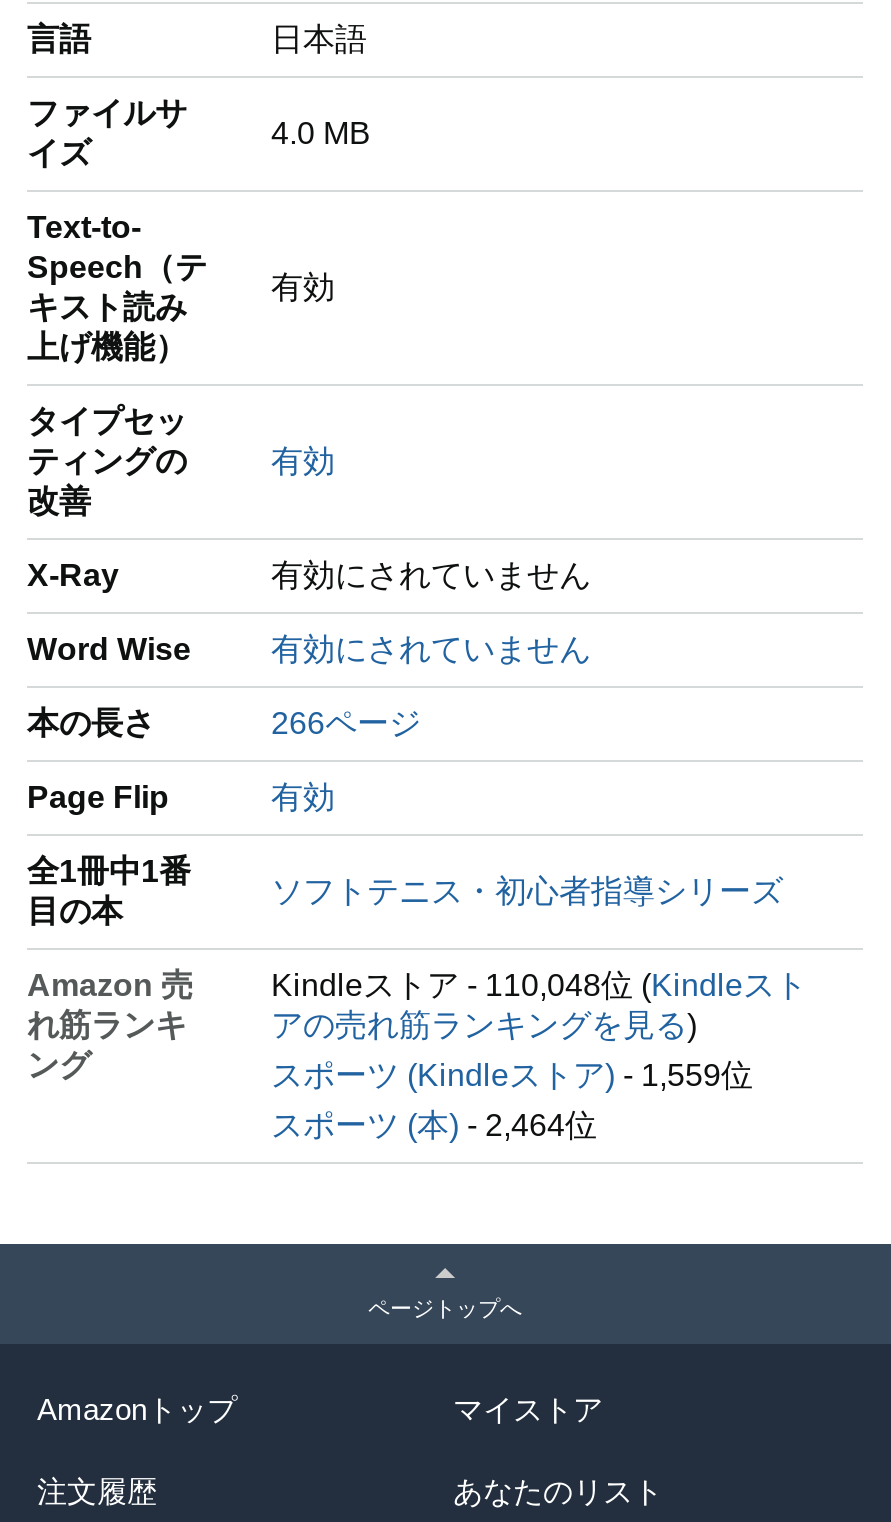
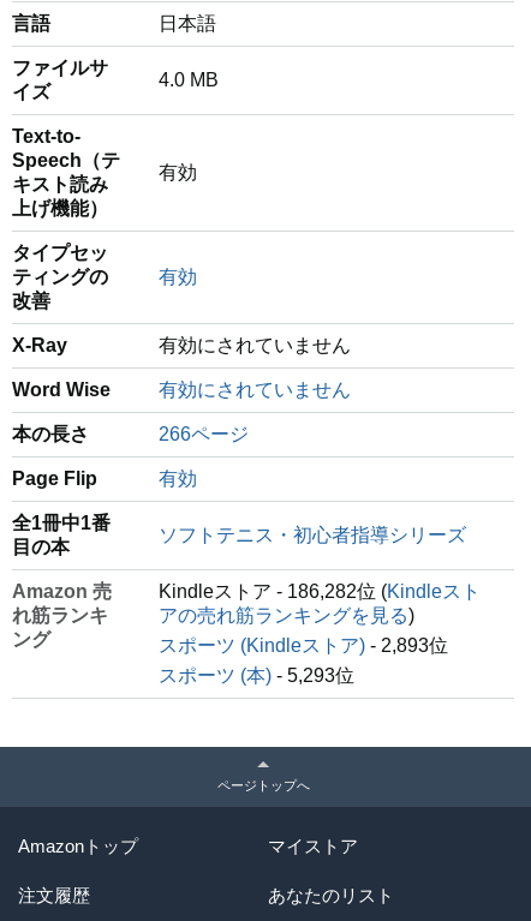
[271,967,807,1001] Kindleストア - 110,048位 (Kindleスト -> [159,581,481,601] Kindleストア - 186,282位 (Kindleスト
[271,1057,753,1091] スポーツ (Kindleストア) - 1,559位 -> [159,635,448,655] スポーツ (Kindleストア) - 2,893位
[271,1107,597,1141] スポーツ (本) - 2,464位 -> [159,665,354,685] スポーツ (本) - 5,293位

